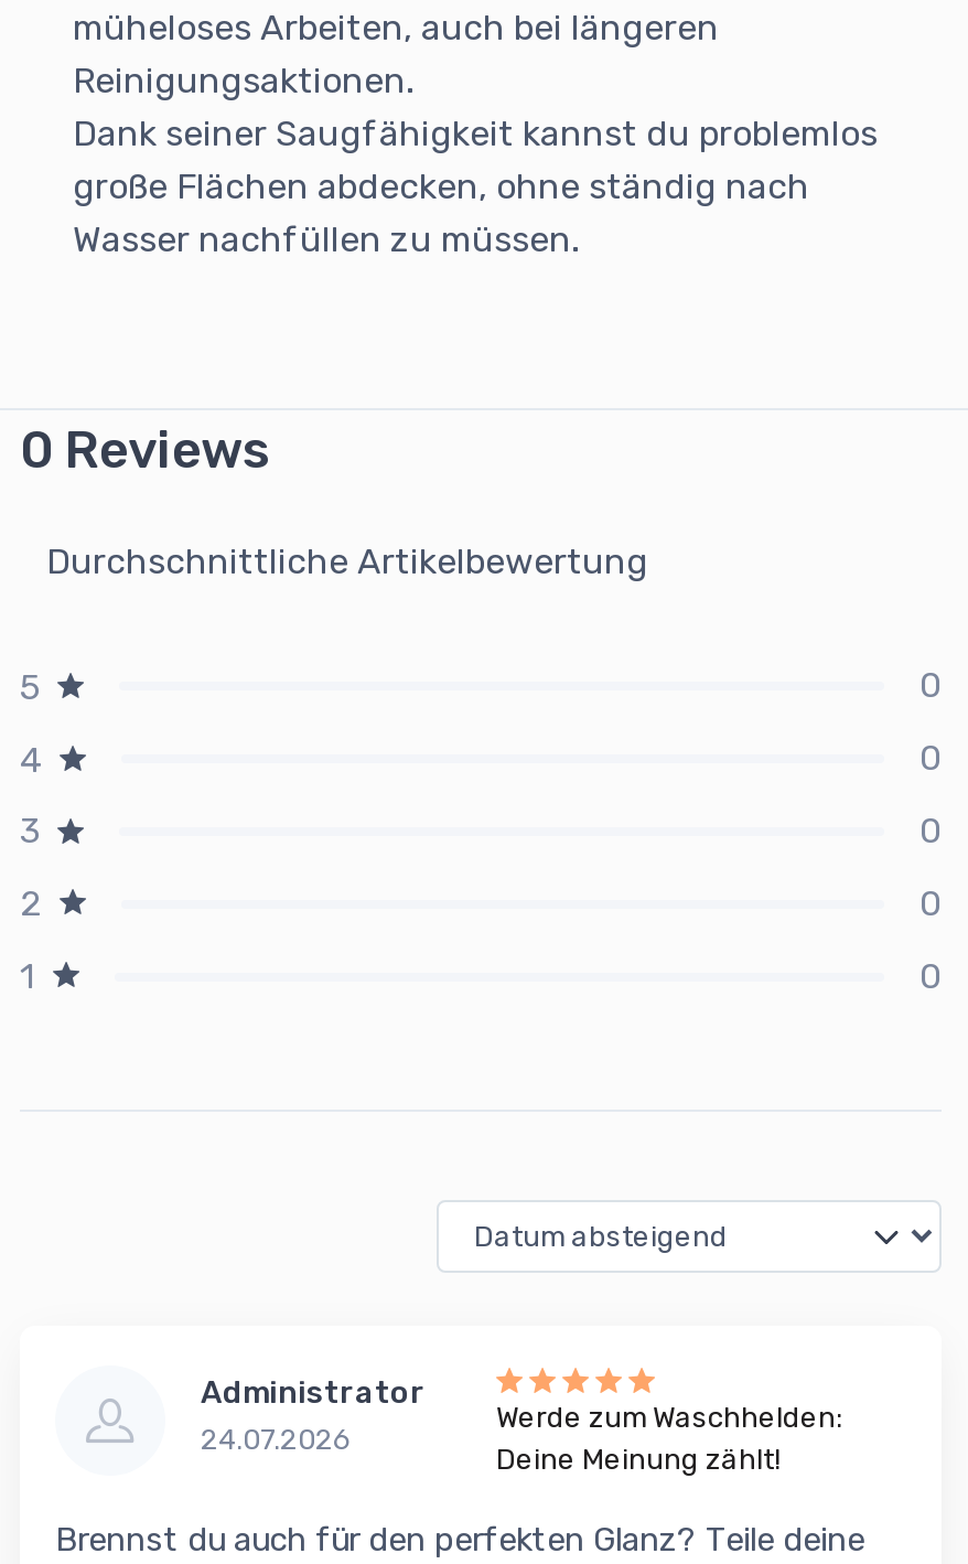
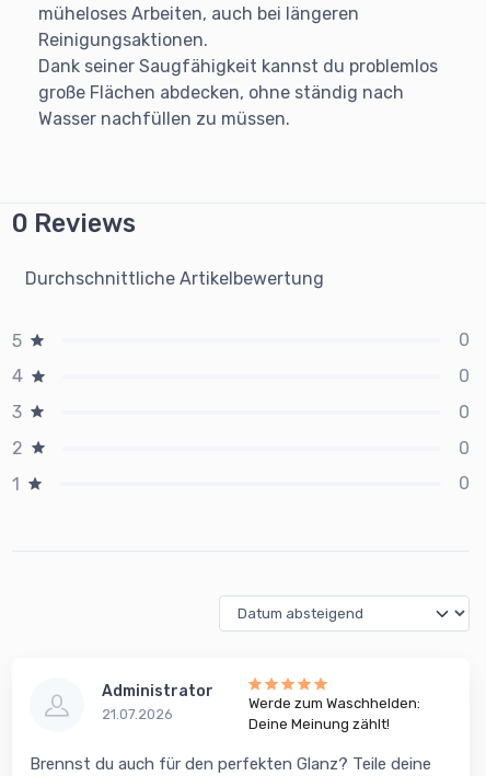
[201,1422,351,1455] 24.07.2026 -> [102,705,173,722] 21.07.2026

